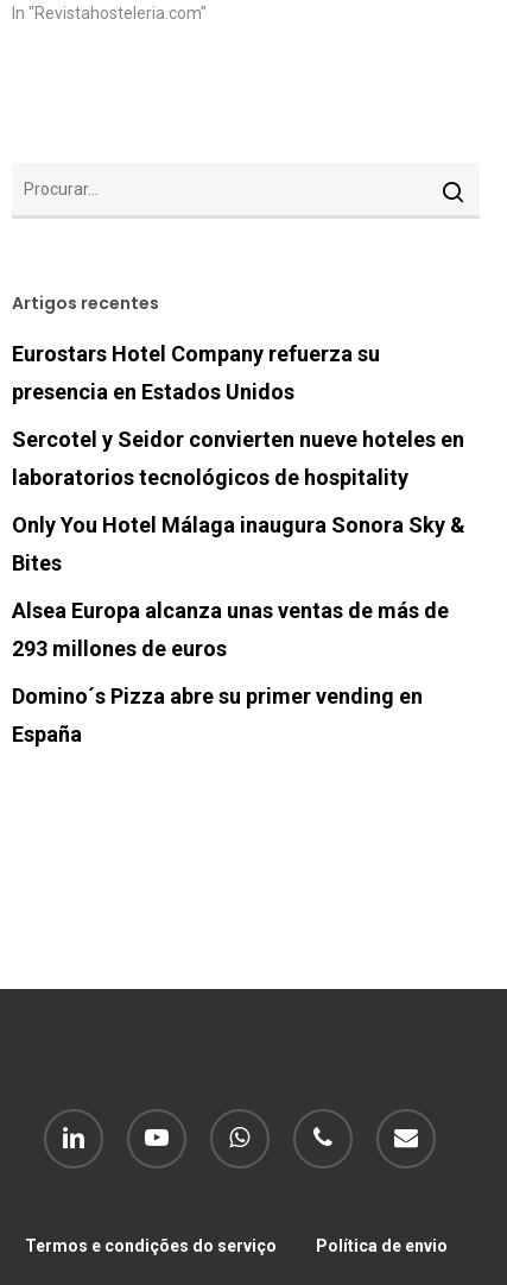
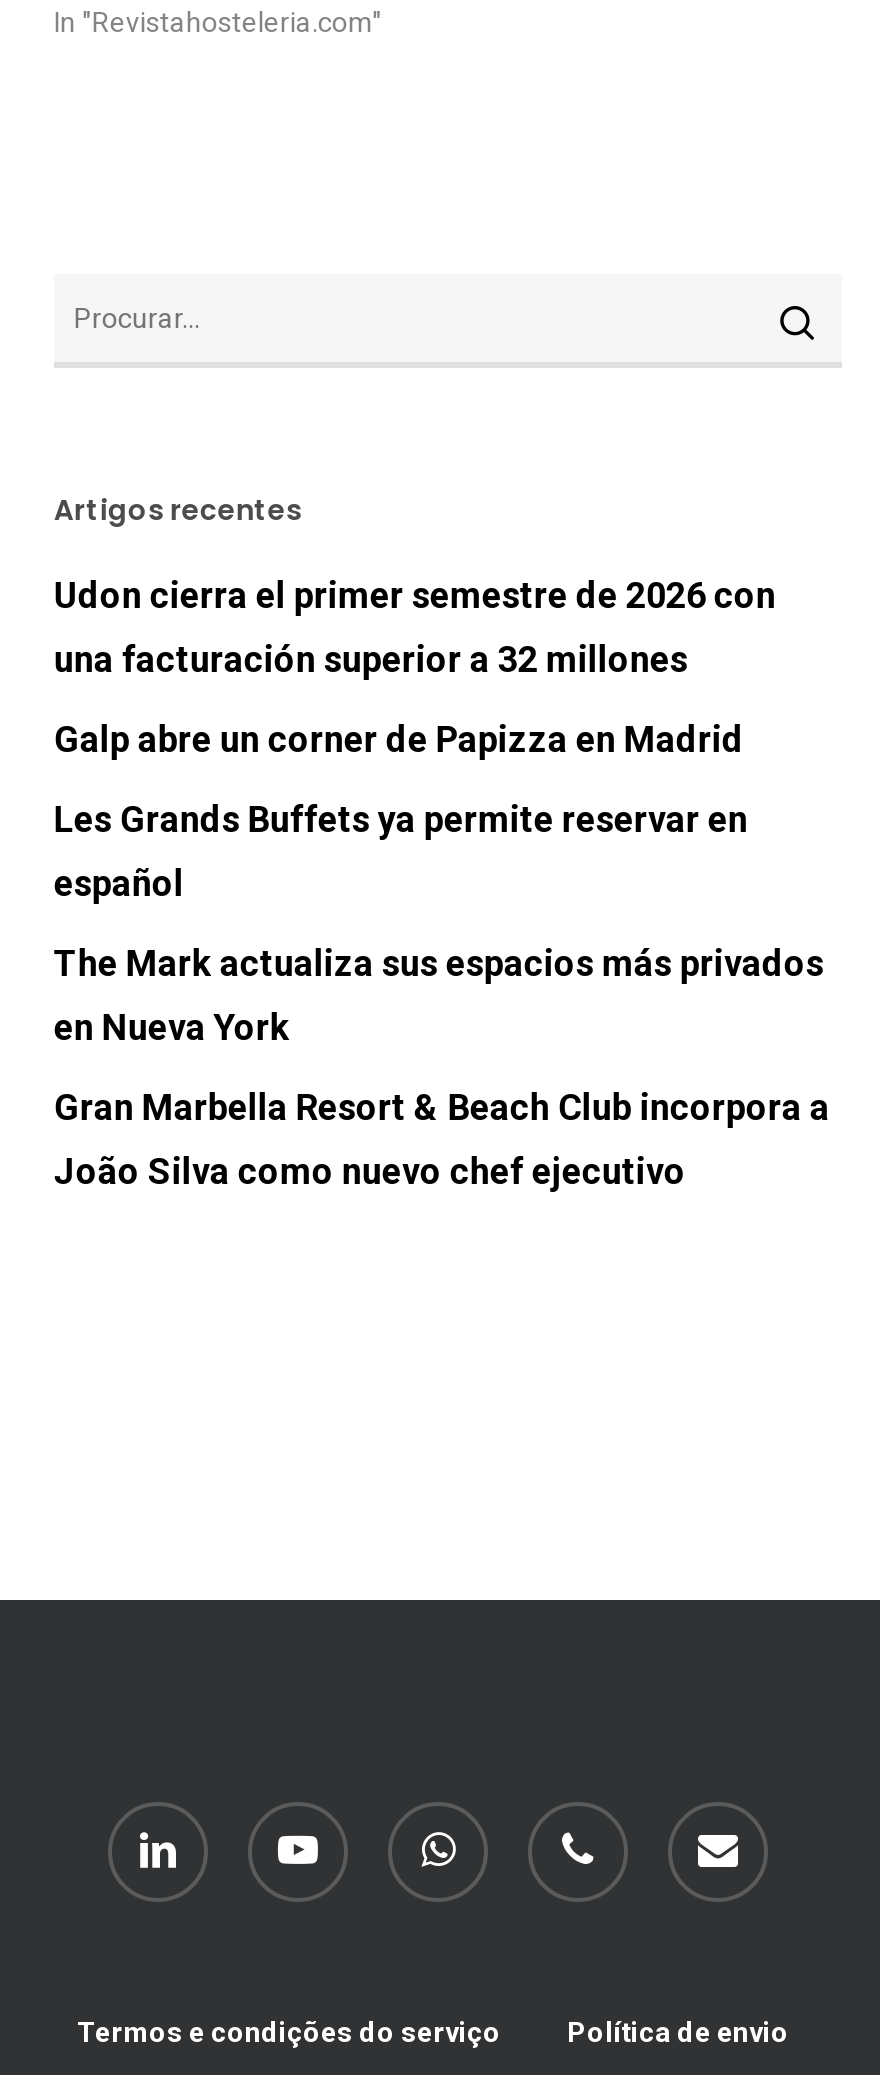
[12,341,465,747] Eurostars Hotel Company refuerza su | presencia en Estados Unidos | Sercotel y Seidor convierten nueve hoteles en | laboratorios tecnológicos de hospitality | Only You Hotel Málaga inaugura Sonora Sky & | Bites | Alsea Europa alcanza unas ventas de más de | 293 millones de euros | Domino´s Pizza abre su primer vending en | España -> [54,574,830,1192] Udon cierra el primer semestre de 2026 con | una facturación superior a 32 millones | Galp abre un corner de Papizza en Madrid | Les Grands Buffets ya permite reservar en | español | The Mark actualiza sus espacios más privados | en Nueva York | Gran Marbella Resort & Beach Club incorpora a | João Silva como nuevo chef ejecutivo

